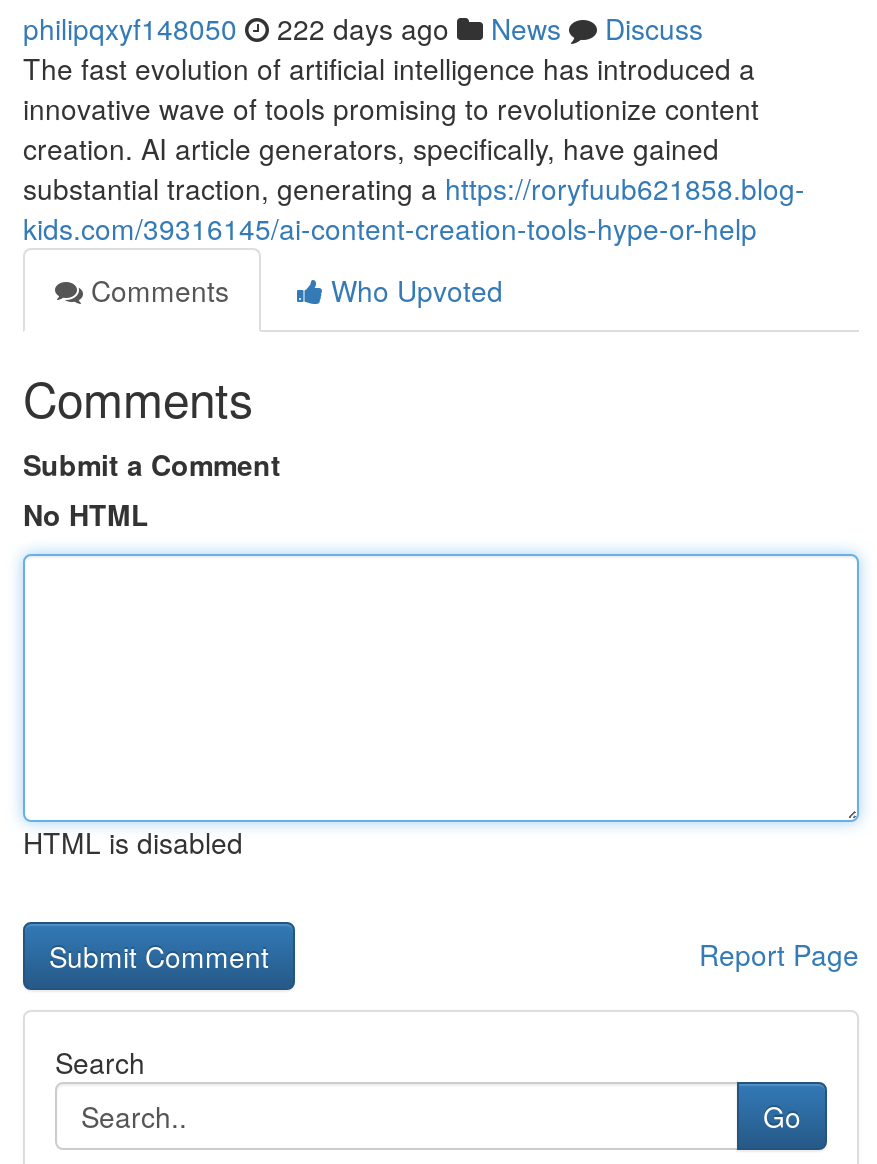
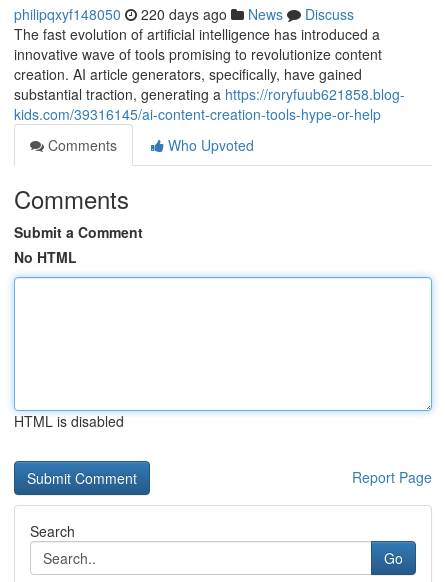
[23,8,703,48] philipqxyf148050 222 days ago News Discuss -> [14,4,354,24] philipqxyf148050 220 days ago News Discuss

